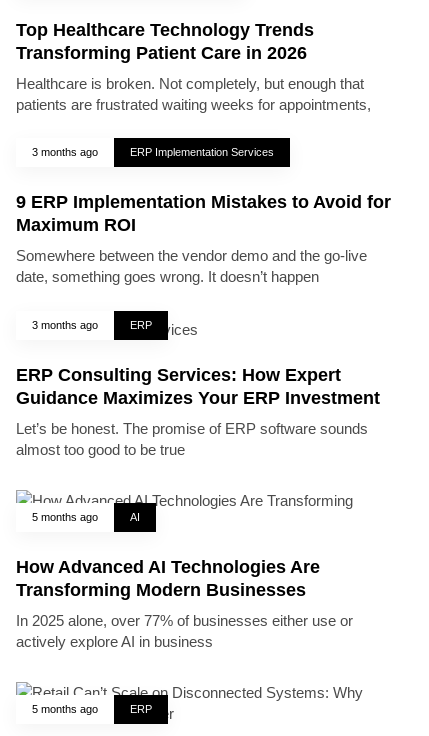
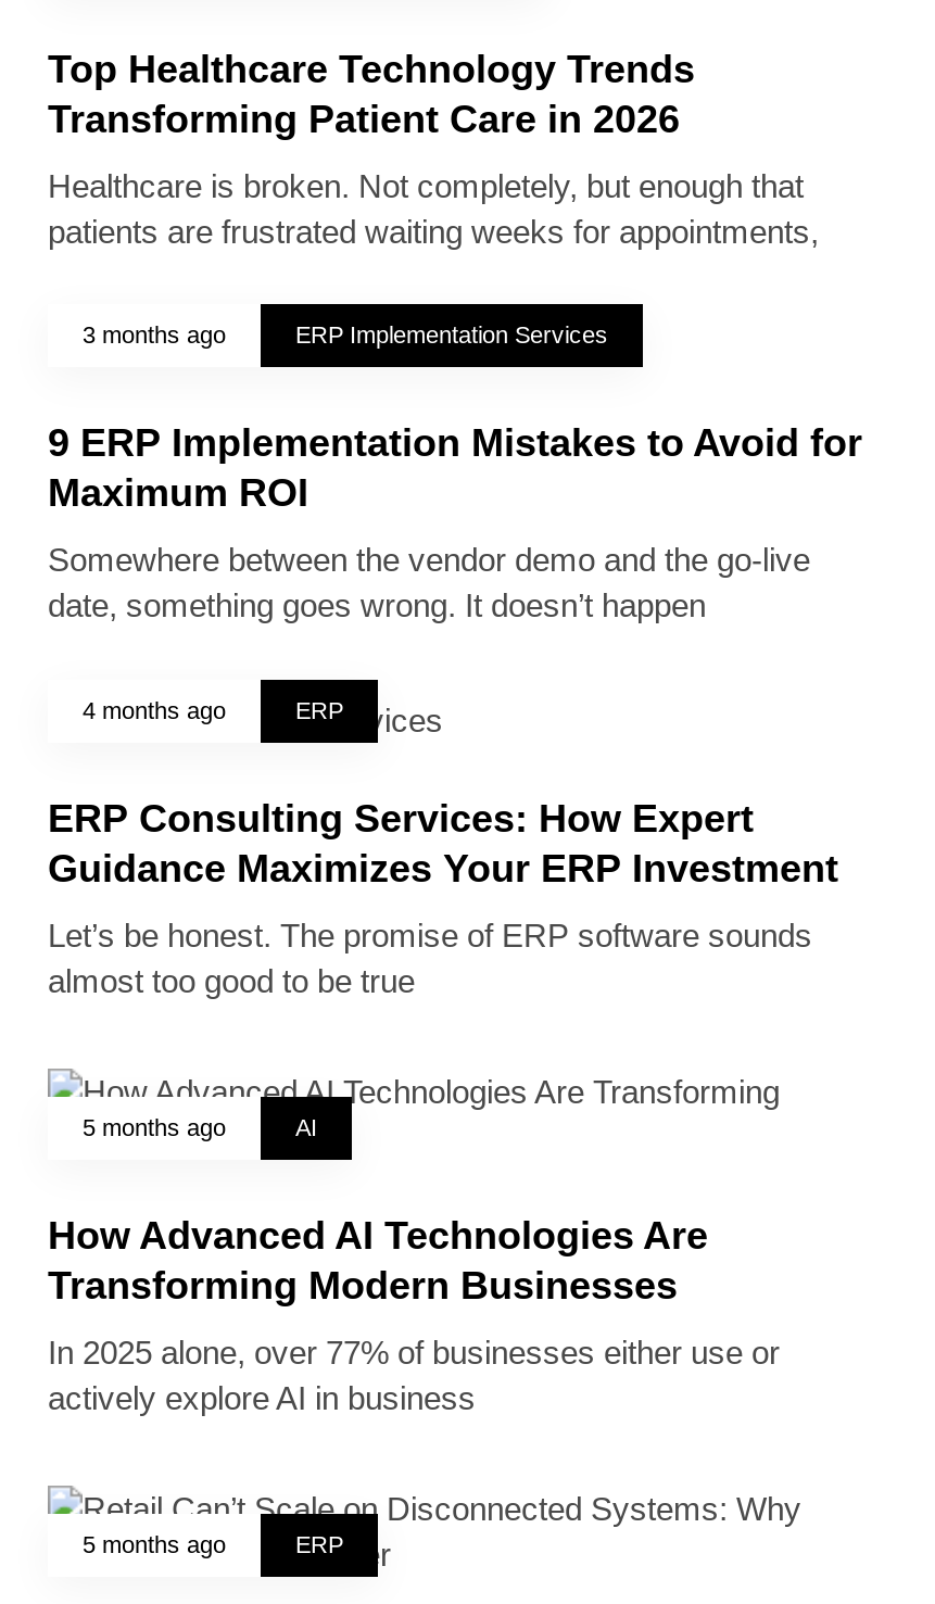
[32,319,98,331] 3 months ago -> [83,697,226,723] 4 months ago

